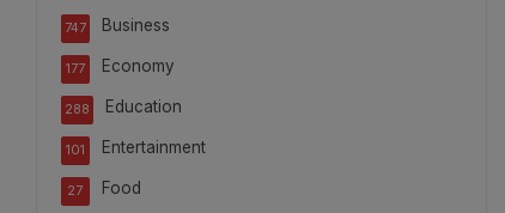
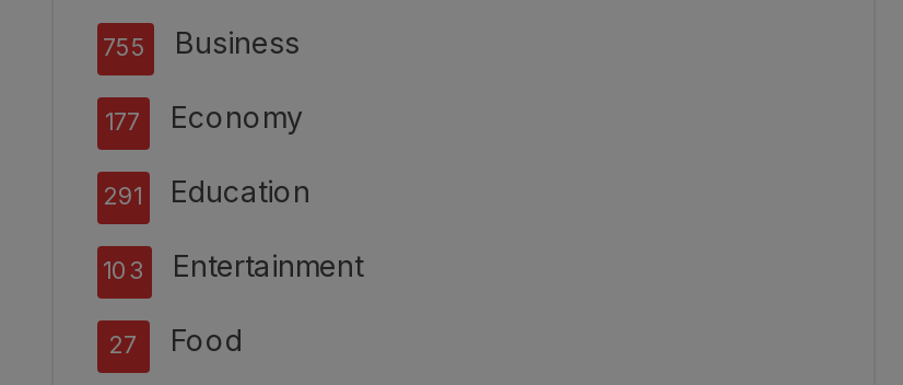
[64,16,169,36] 747 Business -> [103,25,300,62] 755 Business
[64,97,181,117] 288 Education -> [103,174,310,211] 291 Education
[65,138,205,158] 101 Entertainment -> [103,248,363,285] 103 Entertainment

